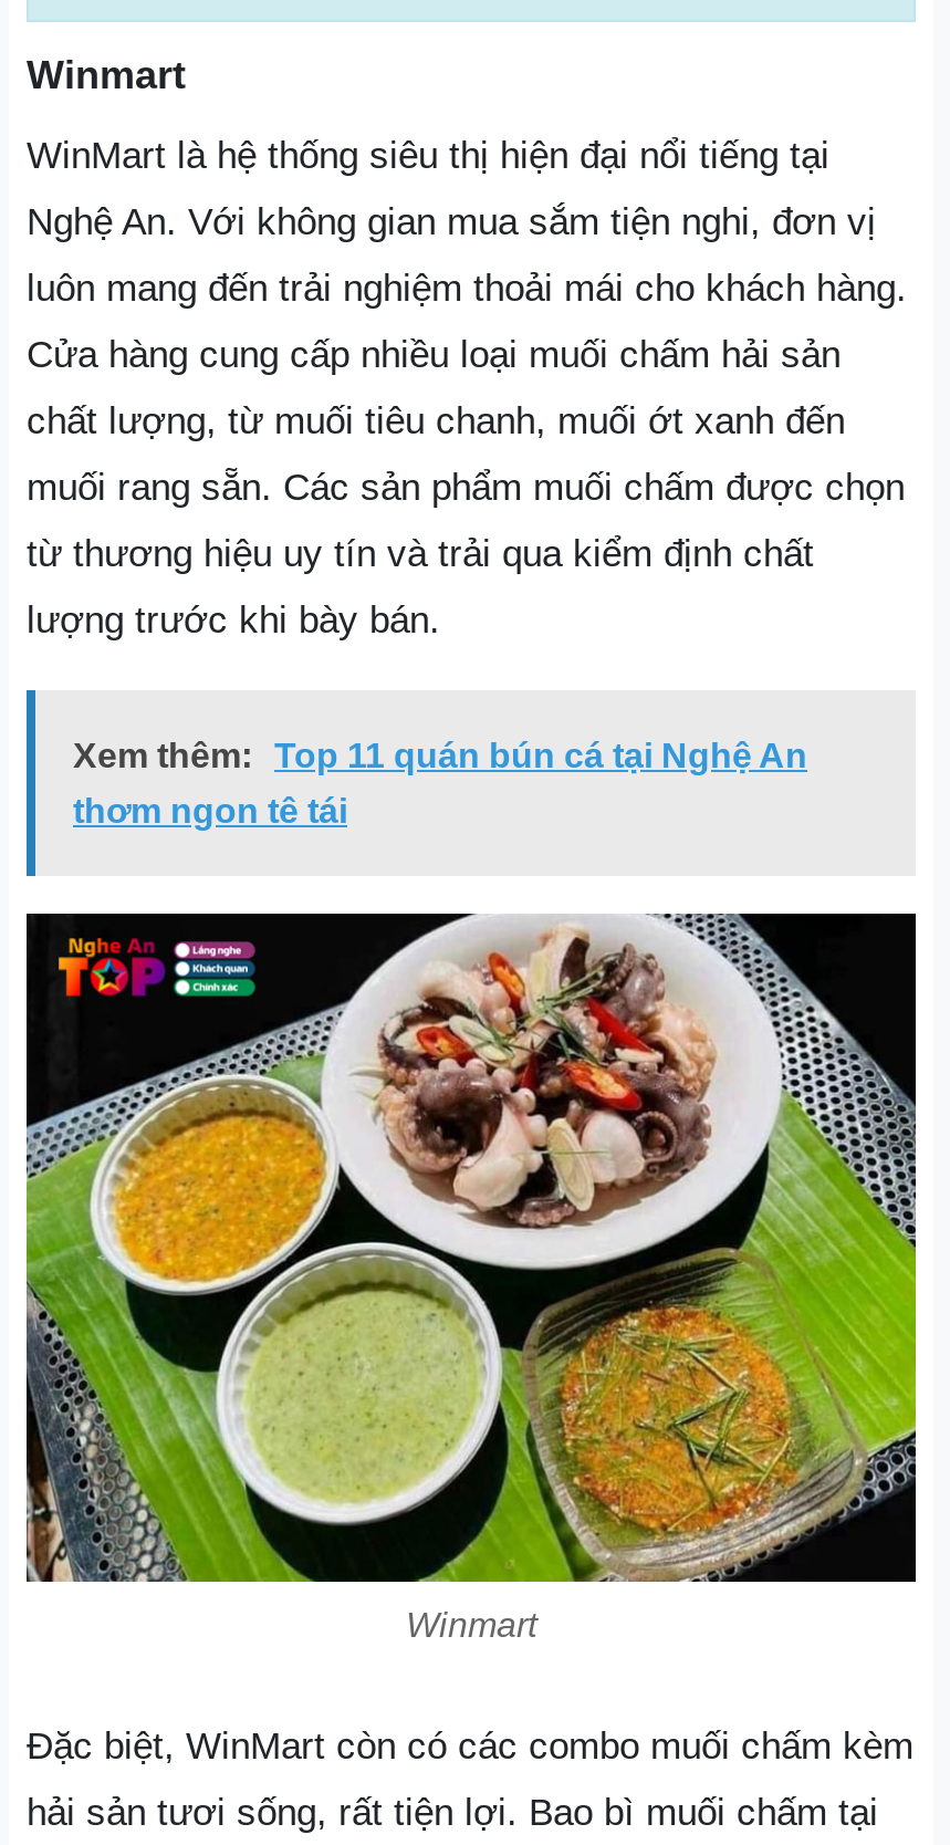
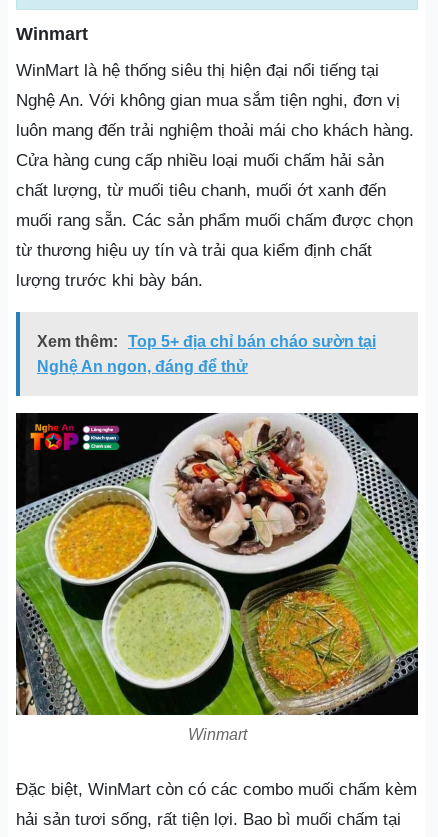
[73,737,807,774] Xem thêm: Top 11 quán bún cá tại Nghệ An -> [37,333,376,350] Xem thêm: Top 5+ địa chỉ bán cháo sườn tại
[73,792,347,830] thơm ngon tê tái -> [37,358,248,375] Nghệ An ngon, đáng để thử

